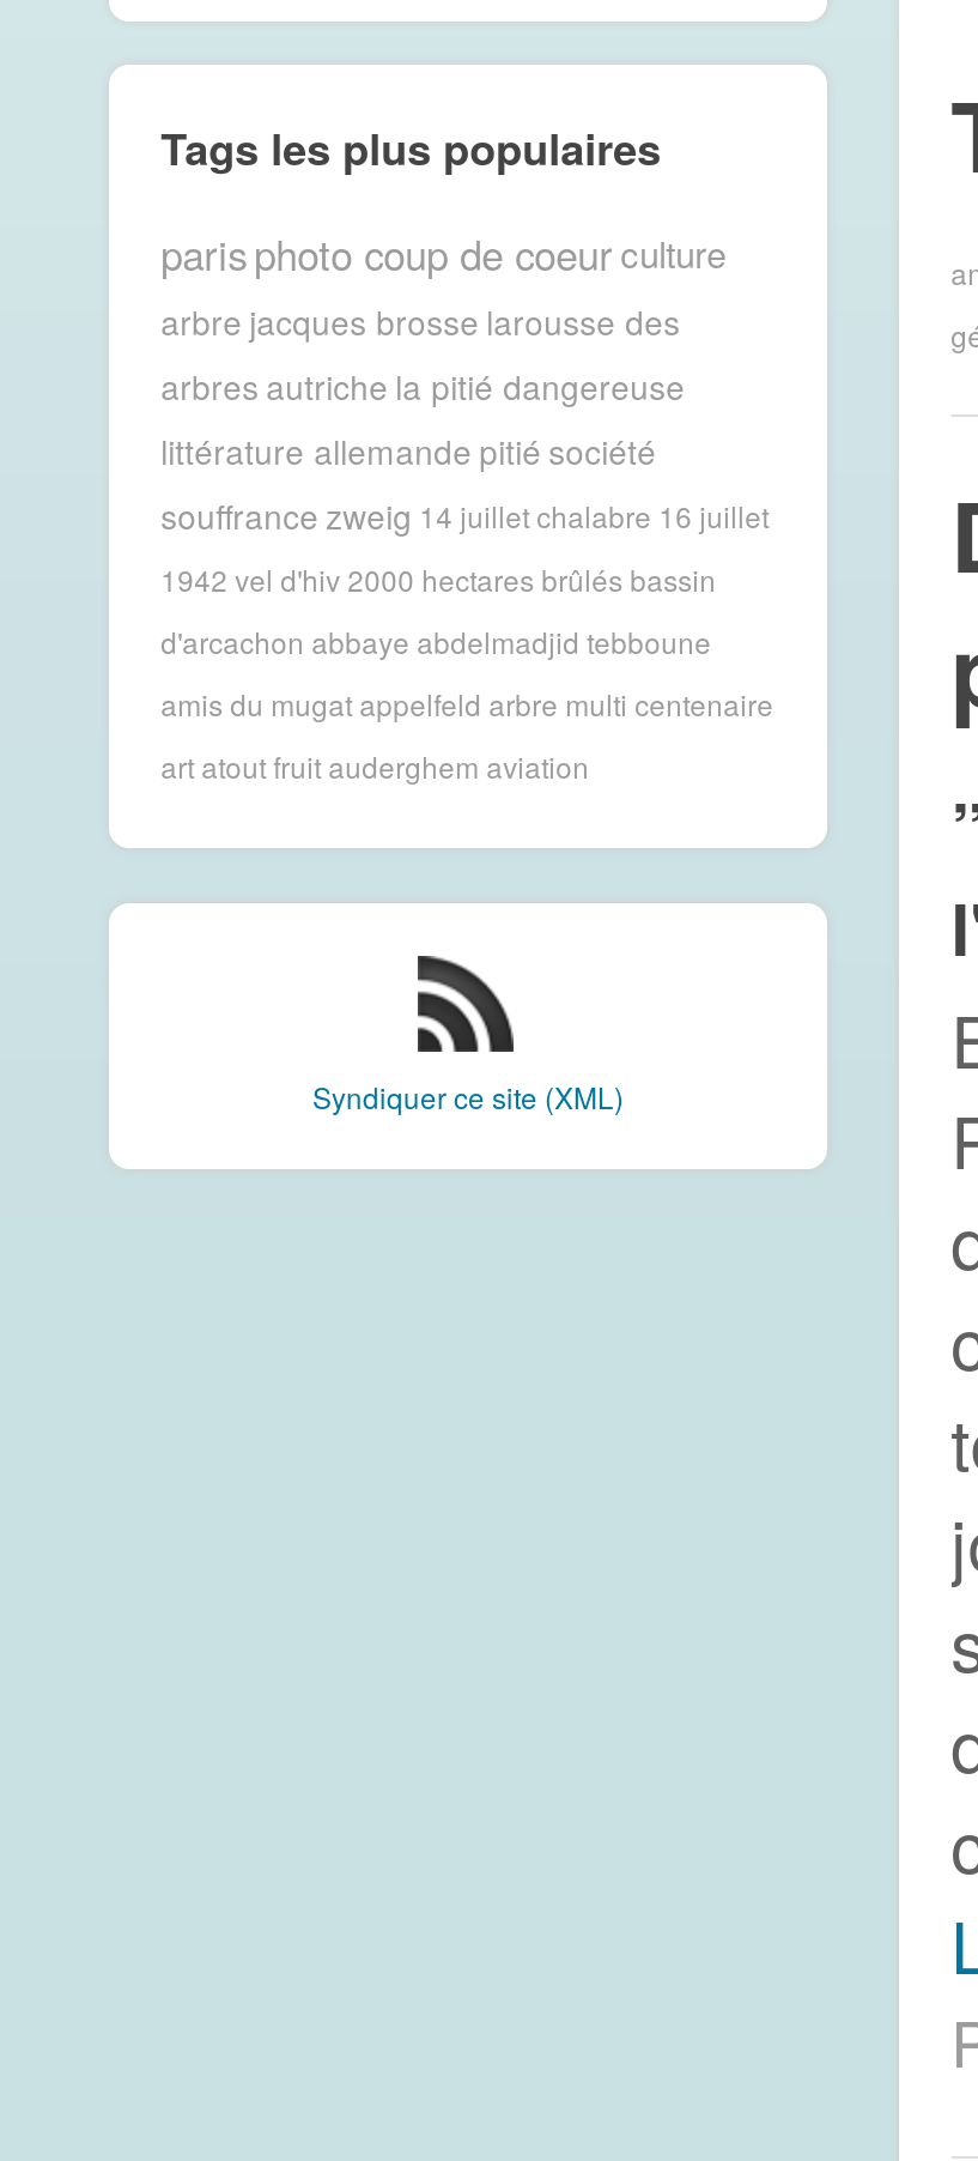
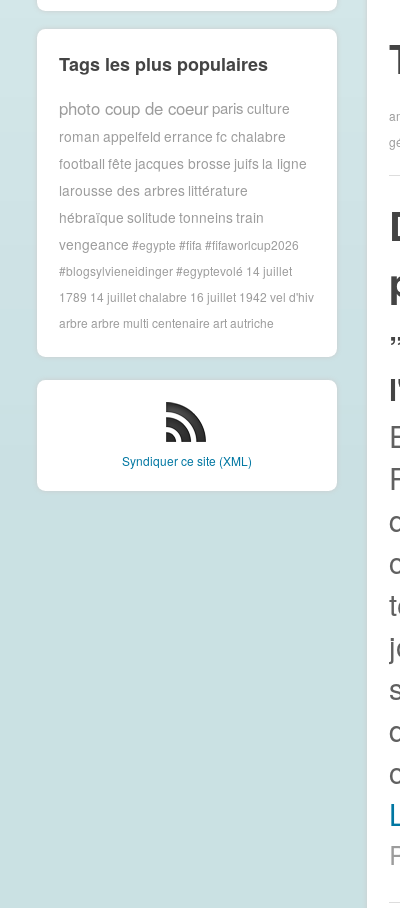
[161,224,774,785] paris photo coup de coeur culture | arbre jacques brosse larousse des | arbres autriche la pitié dangereuse | littérature allemande pitié société | souffrance zweig 14 juillet chalabre 16 juillet | 1942 vel d'hiv 2000 hectares brûlés bassin | d'arcachon abbaye abdelmadjid tebboune | amis du mugat appelfeld arbre multi centenaire | art atout fruit auderghem aviation -> [59,96,314,331] photo coup de coeur paris culture | roman appelfeld errance fc chalabre | football fête jacques brosse juifs la ligne | larousse des arbres littérature | hébraïque solitude tonneins train | vengeance #egypte #fifa #fifaworlcup2026 | #blogsylvieneidinger #egyptevolé 14 juillet | 1789 14 juillet chalabre 16 juillet 1942 vel d'hiv | arbre arbre multi centenaire art autriche

